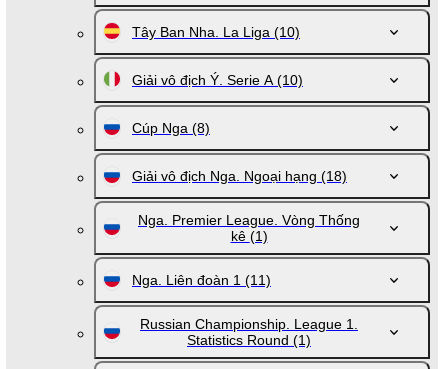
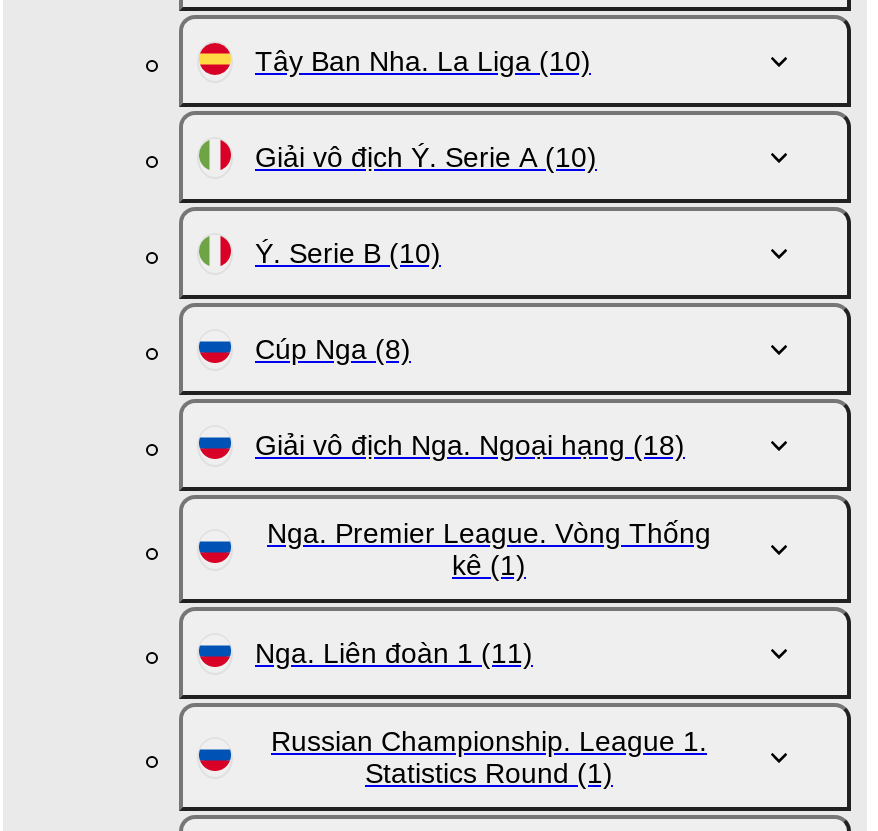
none -> [255,237,441,269] Ý. Serie B (10)

